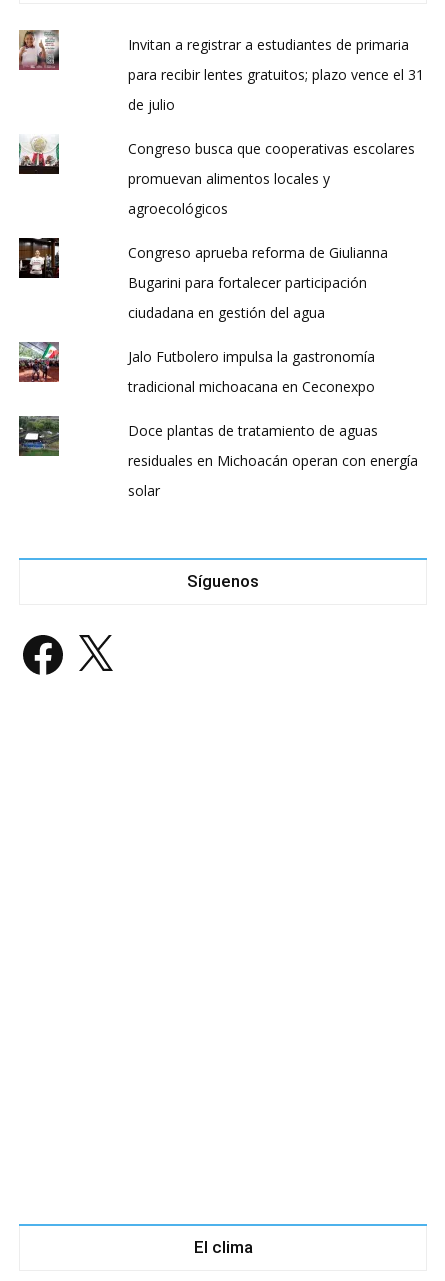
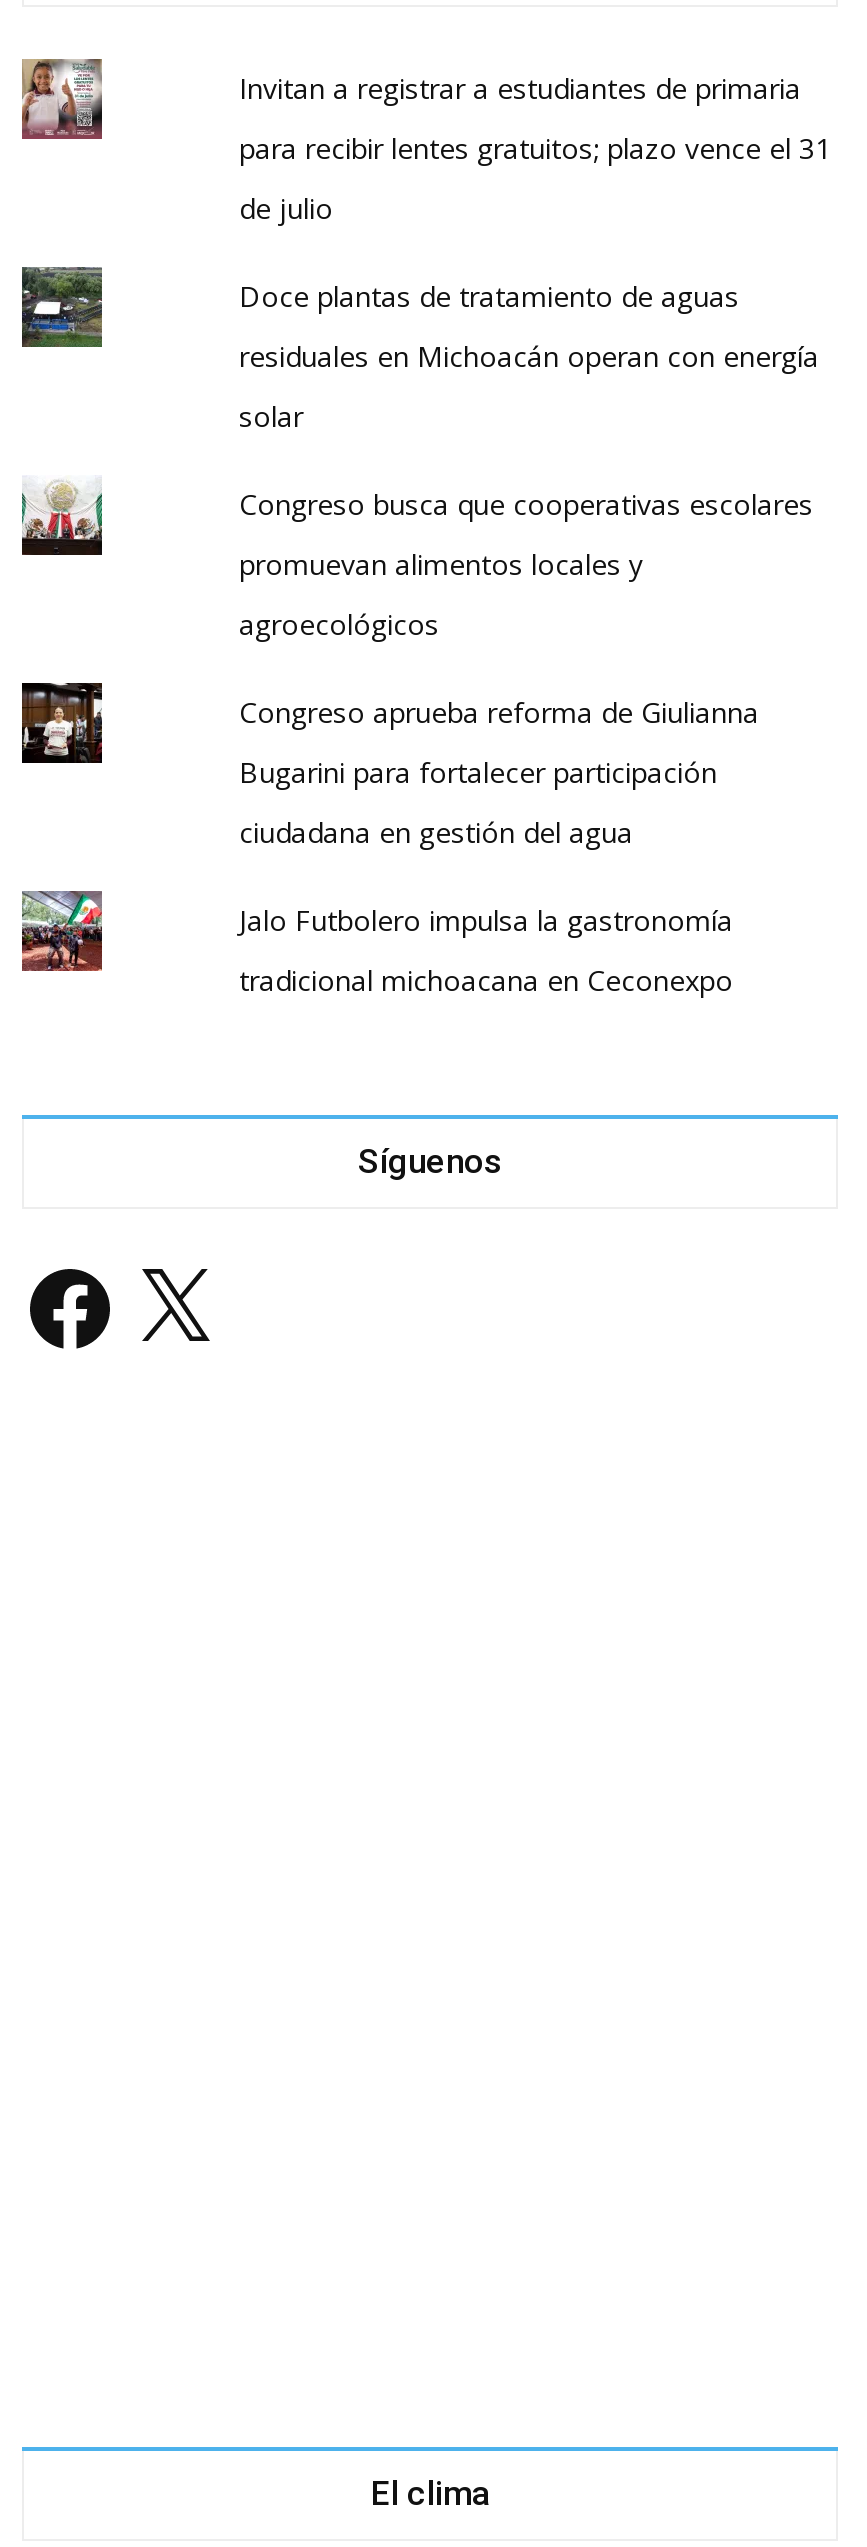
moved [127,139,414,396] -> [239,484,813,998]: Congreso busca que cooperativas escolares | promuevan alimentos locales y | agroecológicos | Congreso aprueba reforma de Giulianna | Bugarini para fortalecer participación | ciudadana en gestión del agua | Jalo Futbolero impulsa la gastronomía | tradicional michoacana en Ceconexpo
moved [127,421,417,500] -> [239,276,819,434]: Doce plantas de tratamiento de aguas | residuales en Michoacán operan con energía | solar

